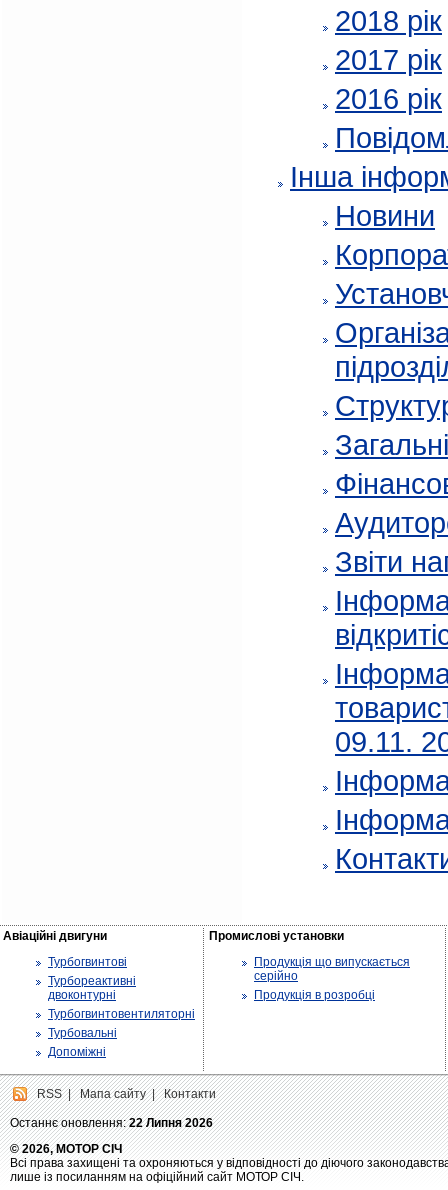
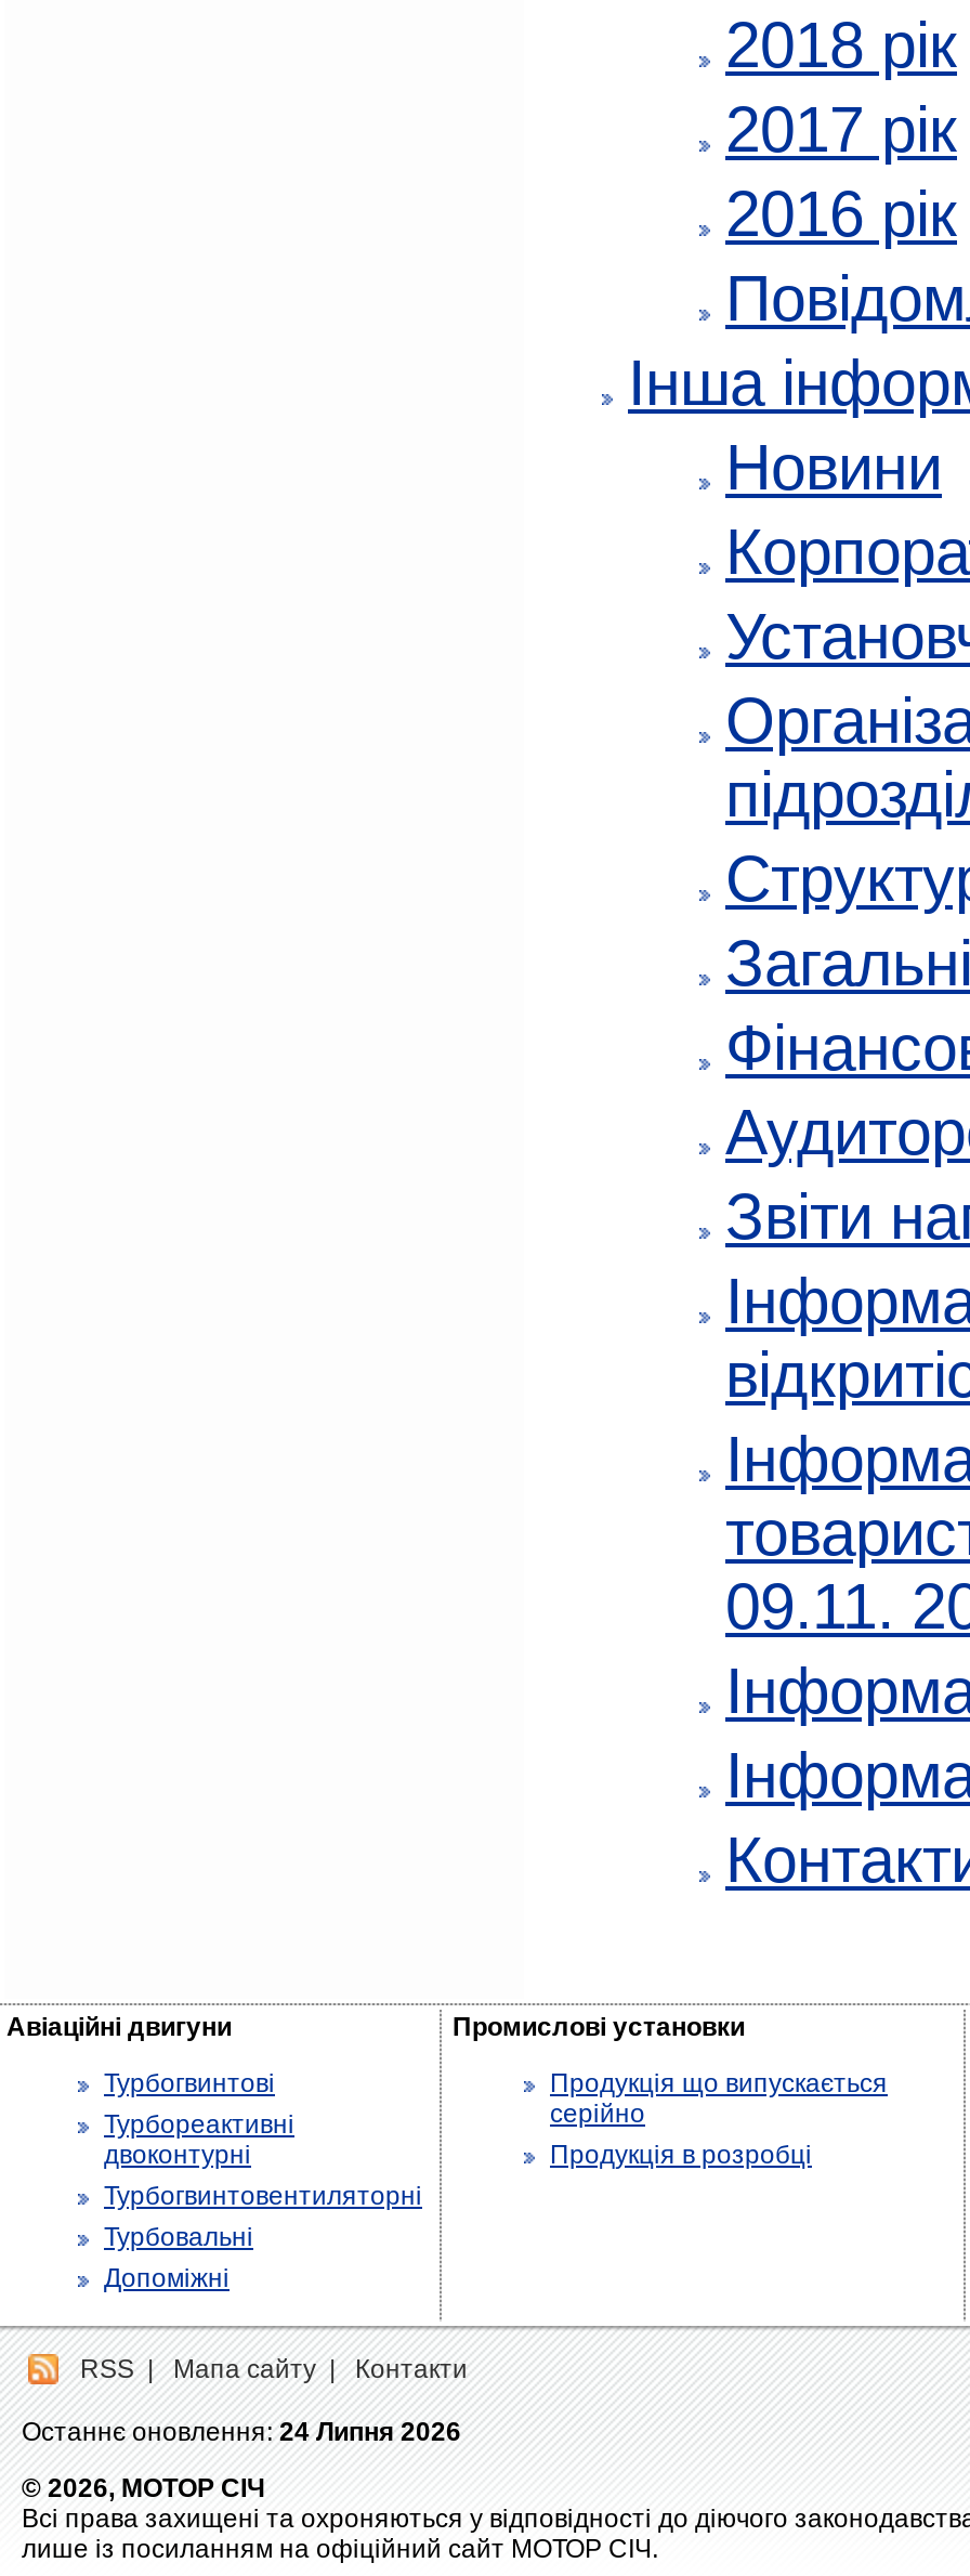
[10,1116,213,1130] Останнє оновлення: 22 Липня 2026 -> [22,2417,461,2447] Останнє оновлення: 24 Липня 2026

